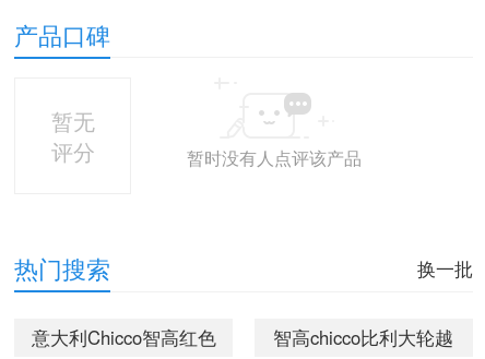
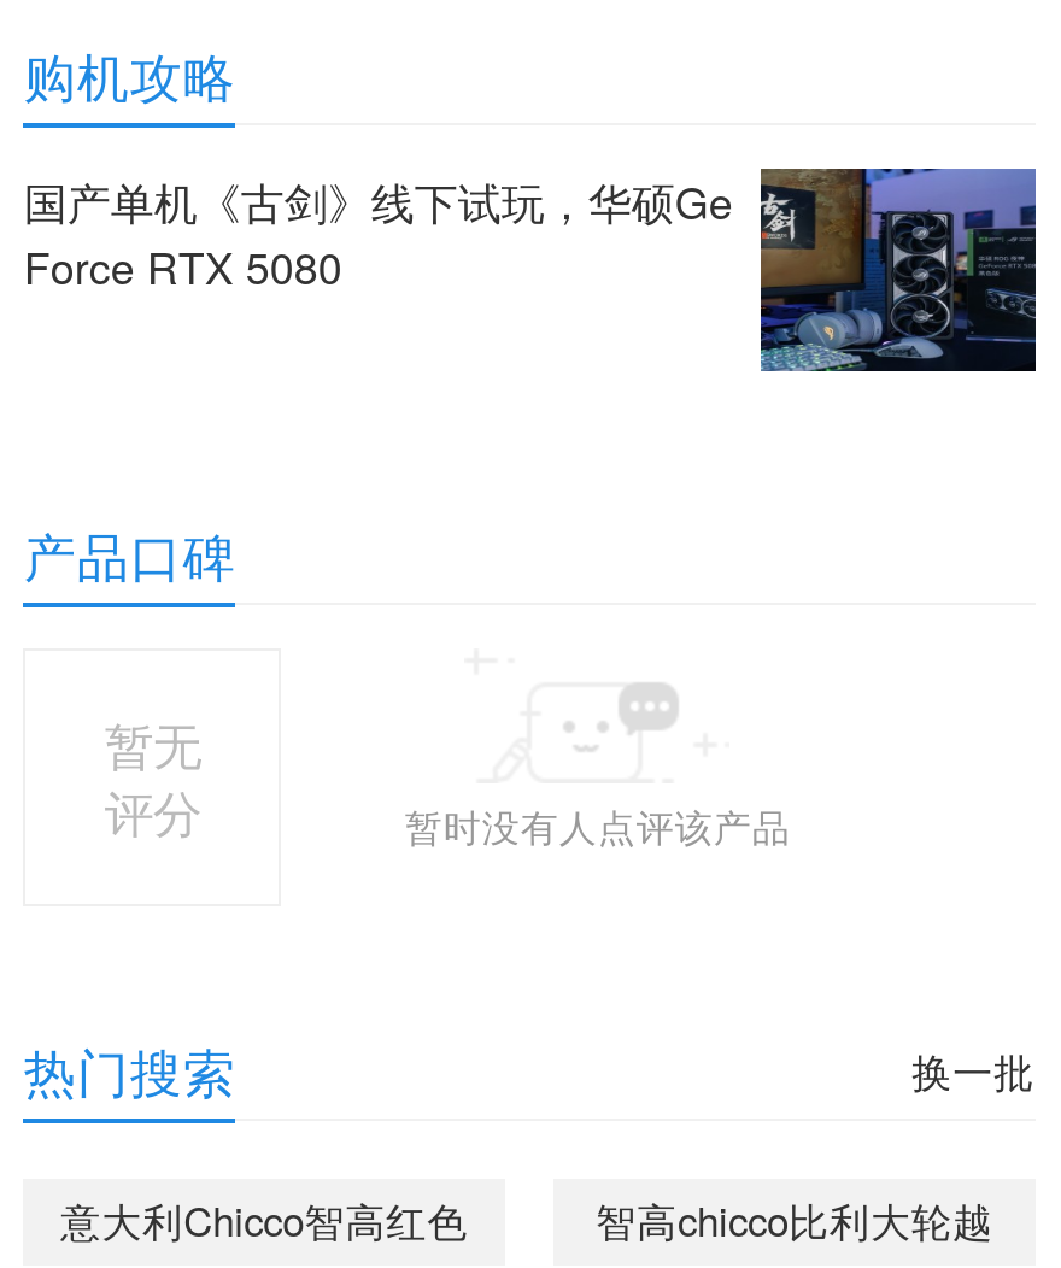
none -> [24,36,1038,374] [image] | 购机攻略 | 国产单机《古剑》线下试玩，华硕Ge | Force RTX 5080

